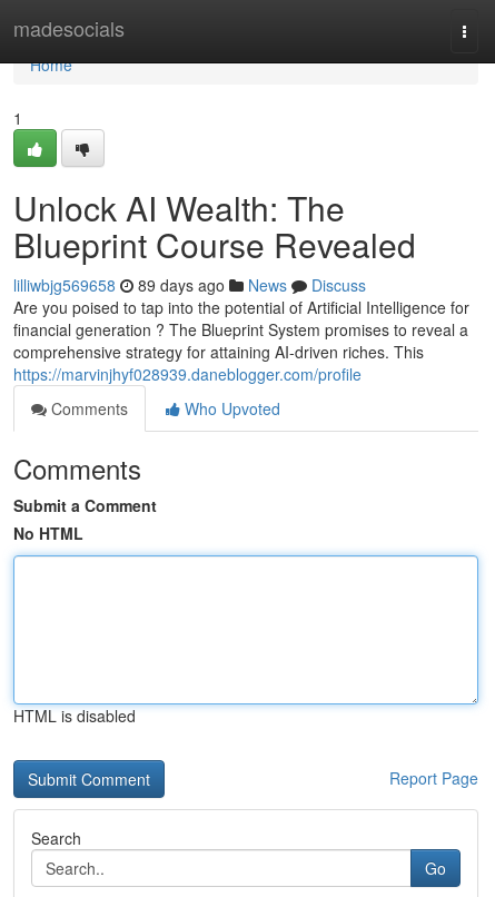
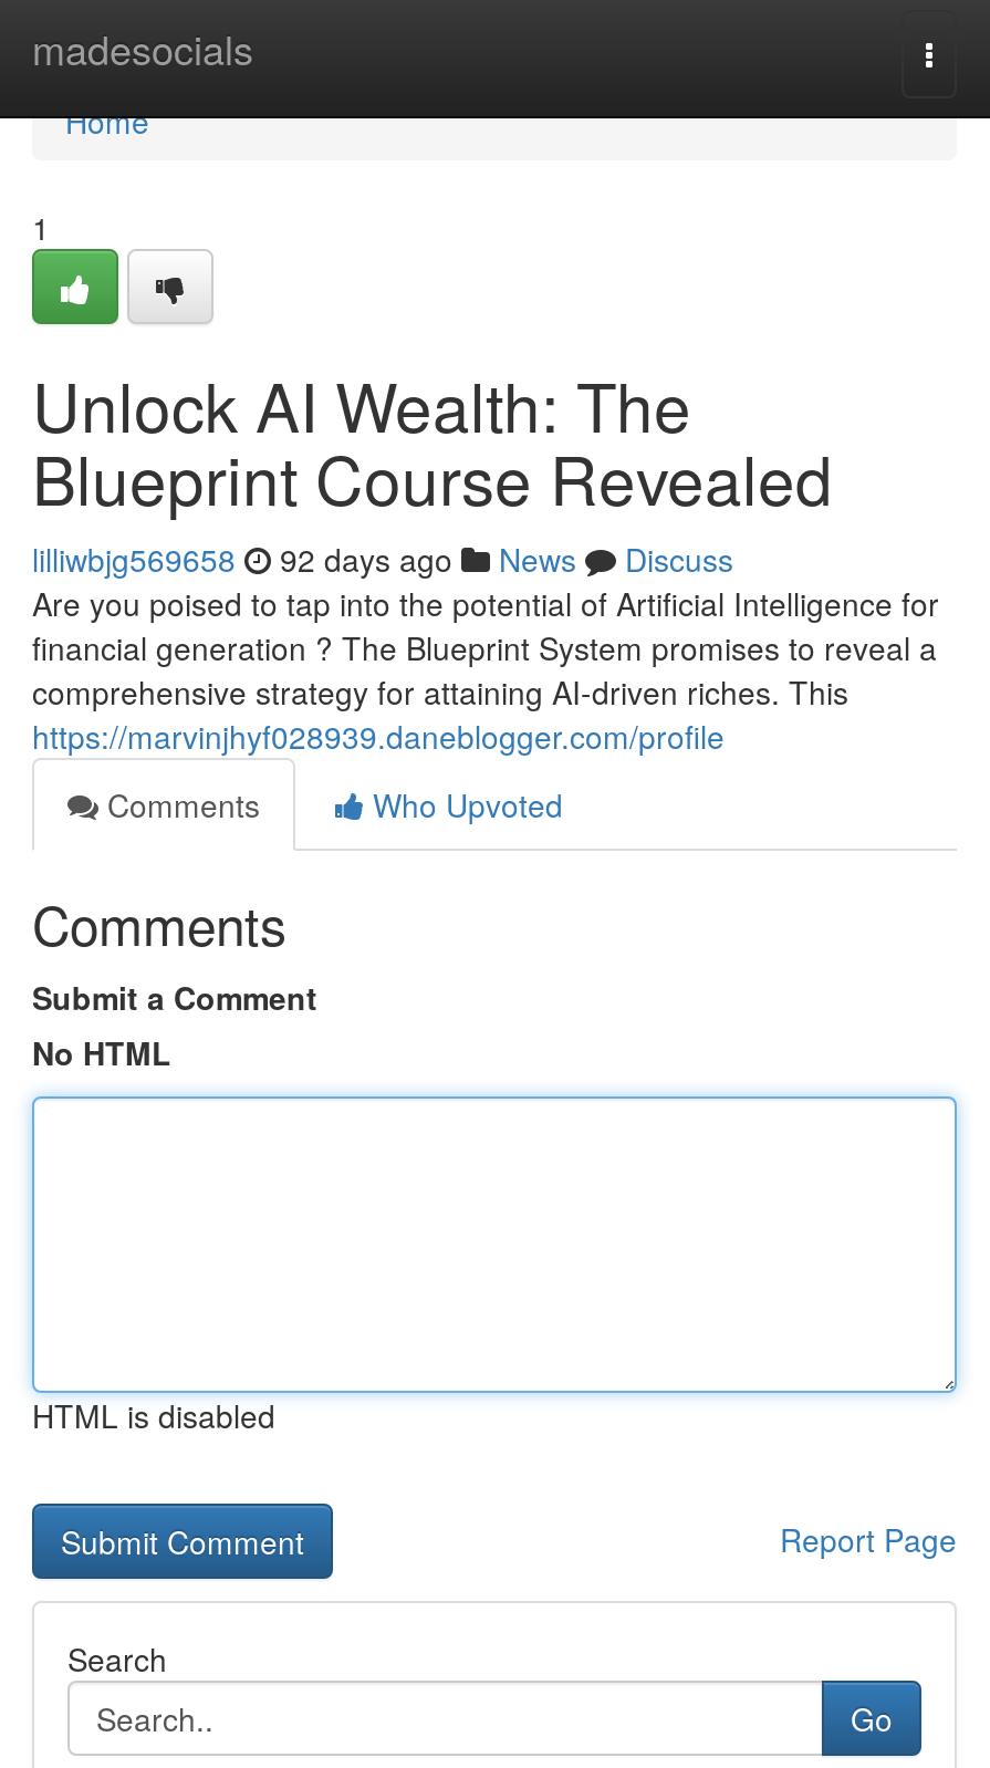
[13,274,366,296] lilliwbjg569658 89 days ago News Discuss -> [32,537,733,581] lilliwbjg569658 92 days ago News Discuss

